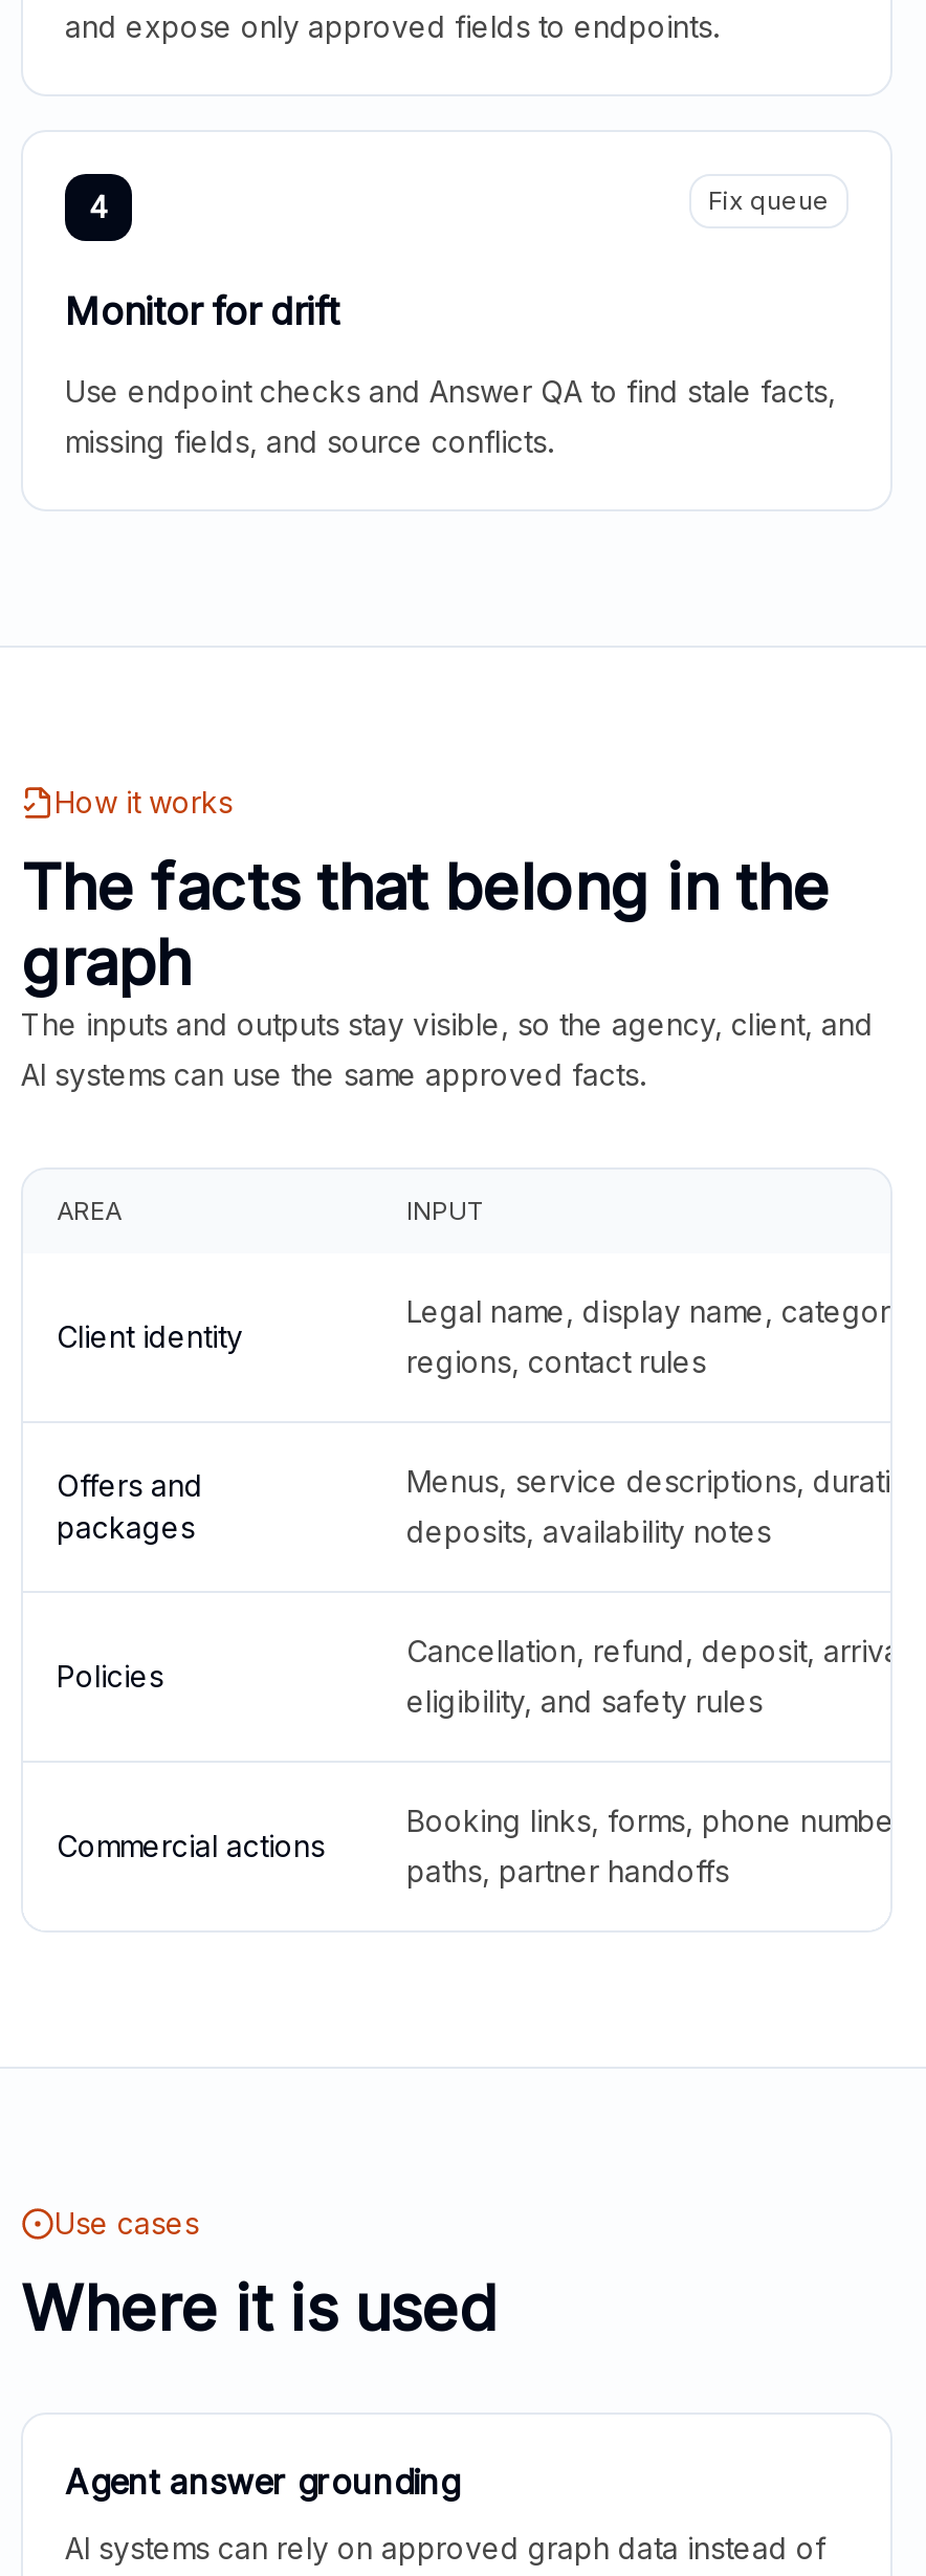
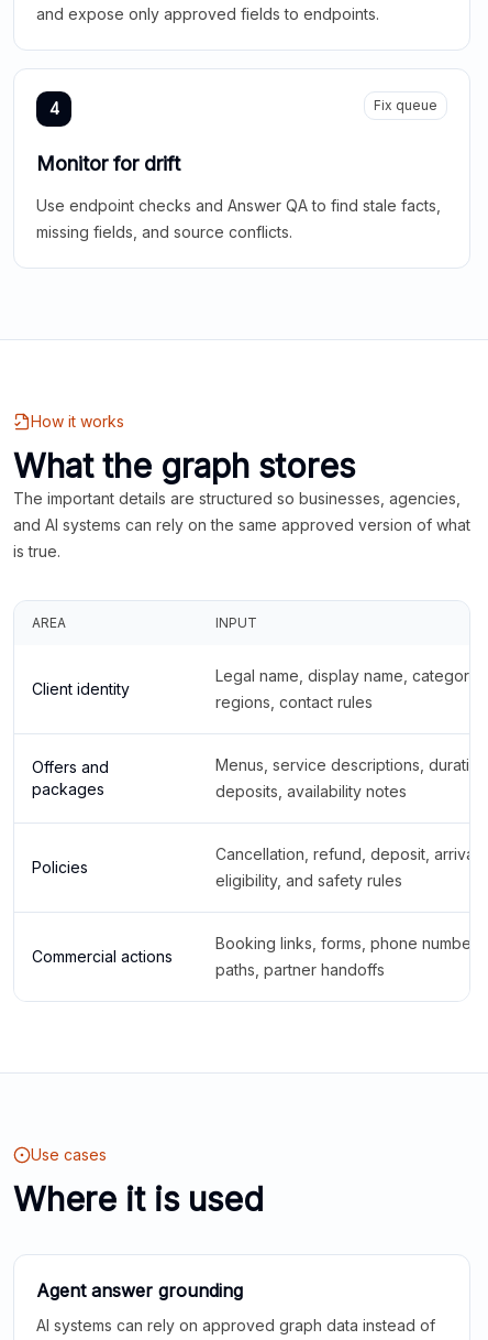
[21,849,874,1092] The facts that belong in the | graph | The inputs and outputs stay visible, so the agency, client, and | AI systems can use the same approved facts. -> [13,446,470,560] What the graph stores | The important details are structured so businesses, agencies, | and AI systems can rely on the same approved version of what | is true.

